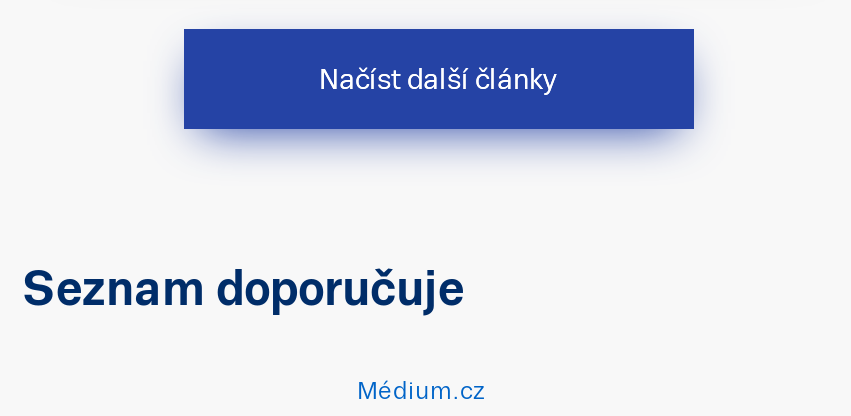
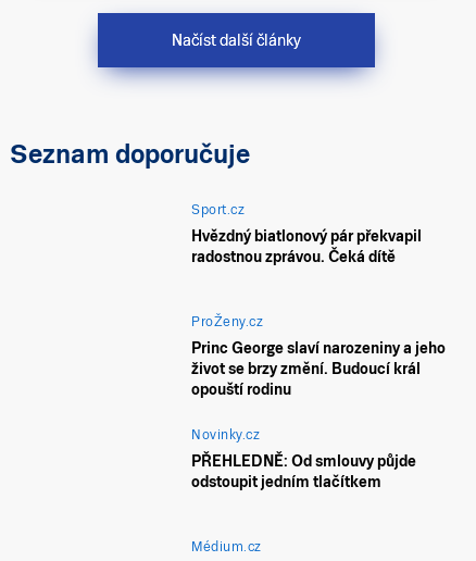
none -> [192,202,422,265] Sport.cz | Hvězdný biatlonový pár překvapil | radostnou zprávou. Čeká dítě
none -> [192,315,446,490] ProŽeny.cz | Princ George slaví narozeniny a jeho | život se brzy změní. Budoucí král | opouští rodinu | Novinky.cz | PŘEHLEDNĚ: Od smlouvy půjde | odstoupit jedním tlačítkem

